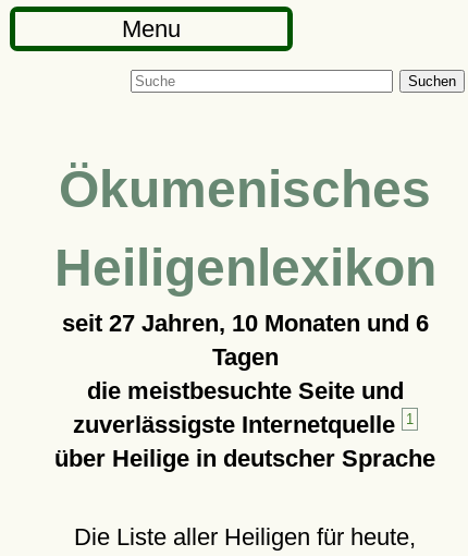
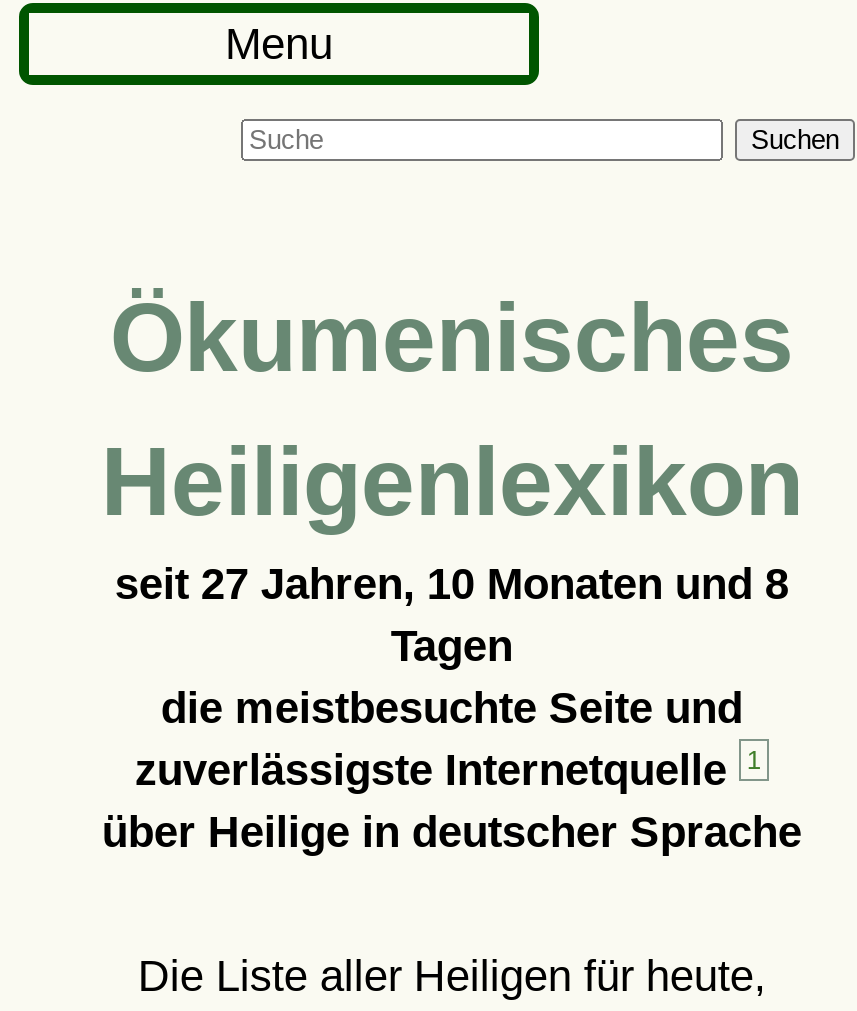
[62,310,429,337] seit 27 Jahren, 10 Monaten und 6 -> [115,559,789,609] seit 27 Jahren, 10 Monaten und 8

